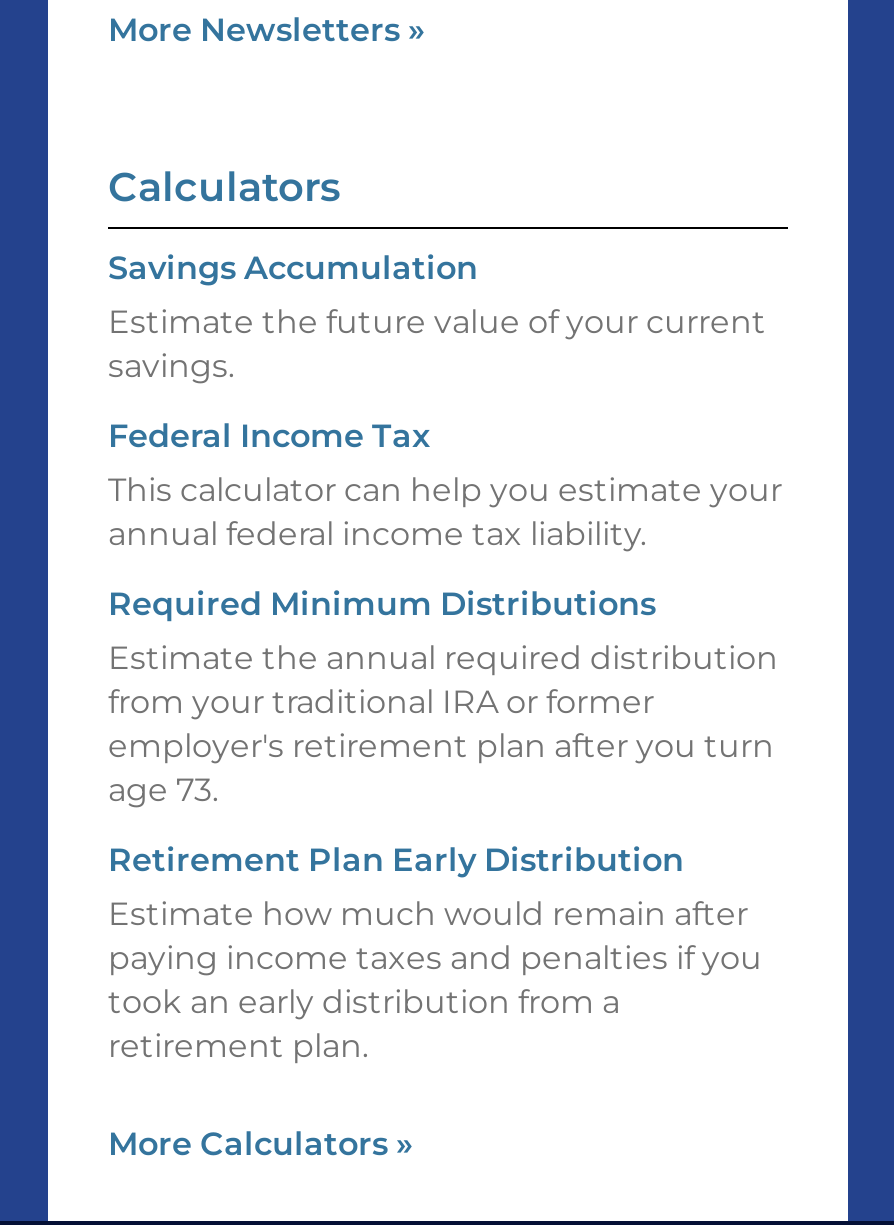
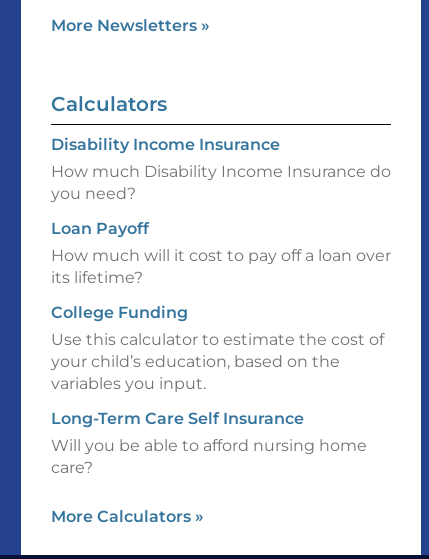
[108,248,766,384] Savings Accumulation | Estimate the future value of your current | savings. -> [51,135,391,203] Disability Income Insurance | How much Disability Income Insurance do | you need?
[108,416,782,552] Federal Income Tax | This calculator can help you estimate your | annual federal income tax liability. -> [51,219,391,287] Loan Payoff | How much will it cost to pay off a loan over | its lifetime?
[108,584,778,808] Required Minimum Distributions | Estimate the annual required distribution | from your traditional IRA or former | employer's retirement plan after you turn | age 73. -> [51,303,384,393] College Funding | Use this calculator to estimate the cost of | your child’s education, based on the | variables you input.
[108,840,762,1064] Retirement Plan Early Distribution | Estimate how much would remain after | paying income taxes and penalties if you | took an early distribution from a | retirement plan. -> [51,409,367,477] Long-Term Care Self Insurance | Will you be able to afford nursing home | care?

